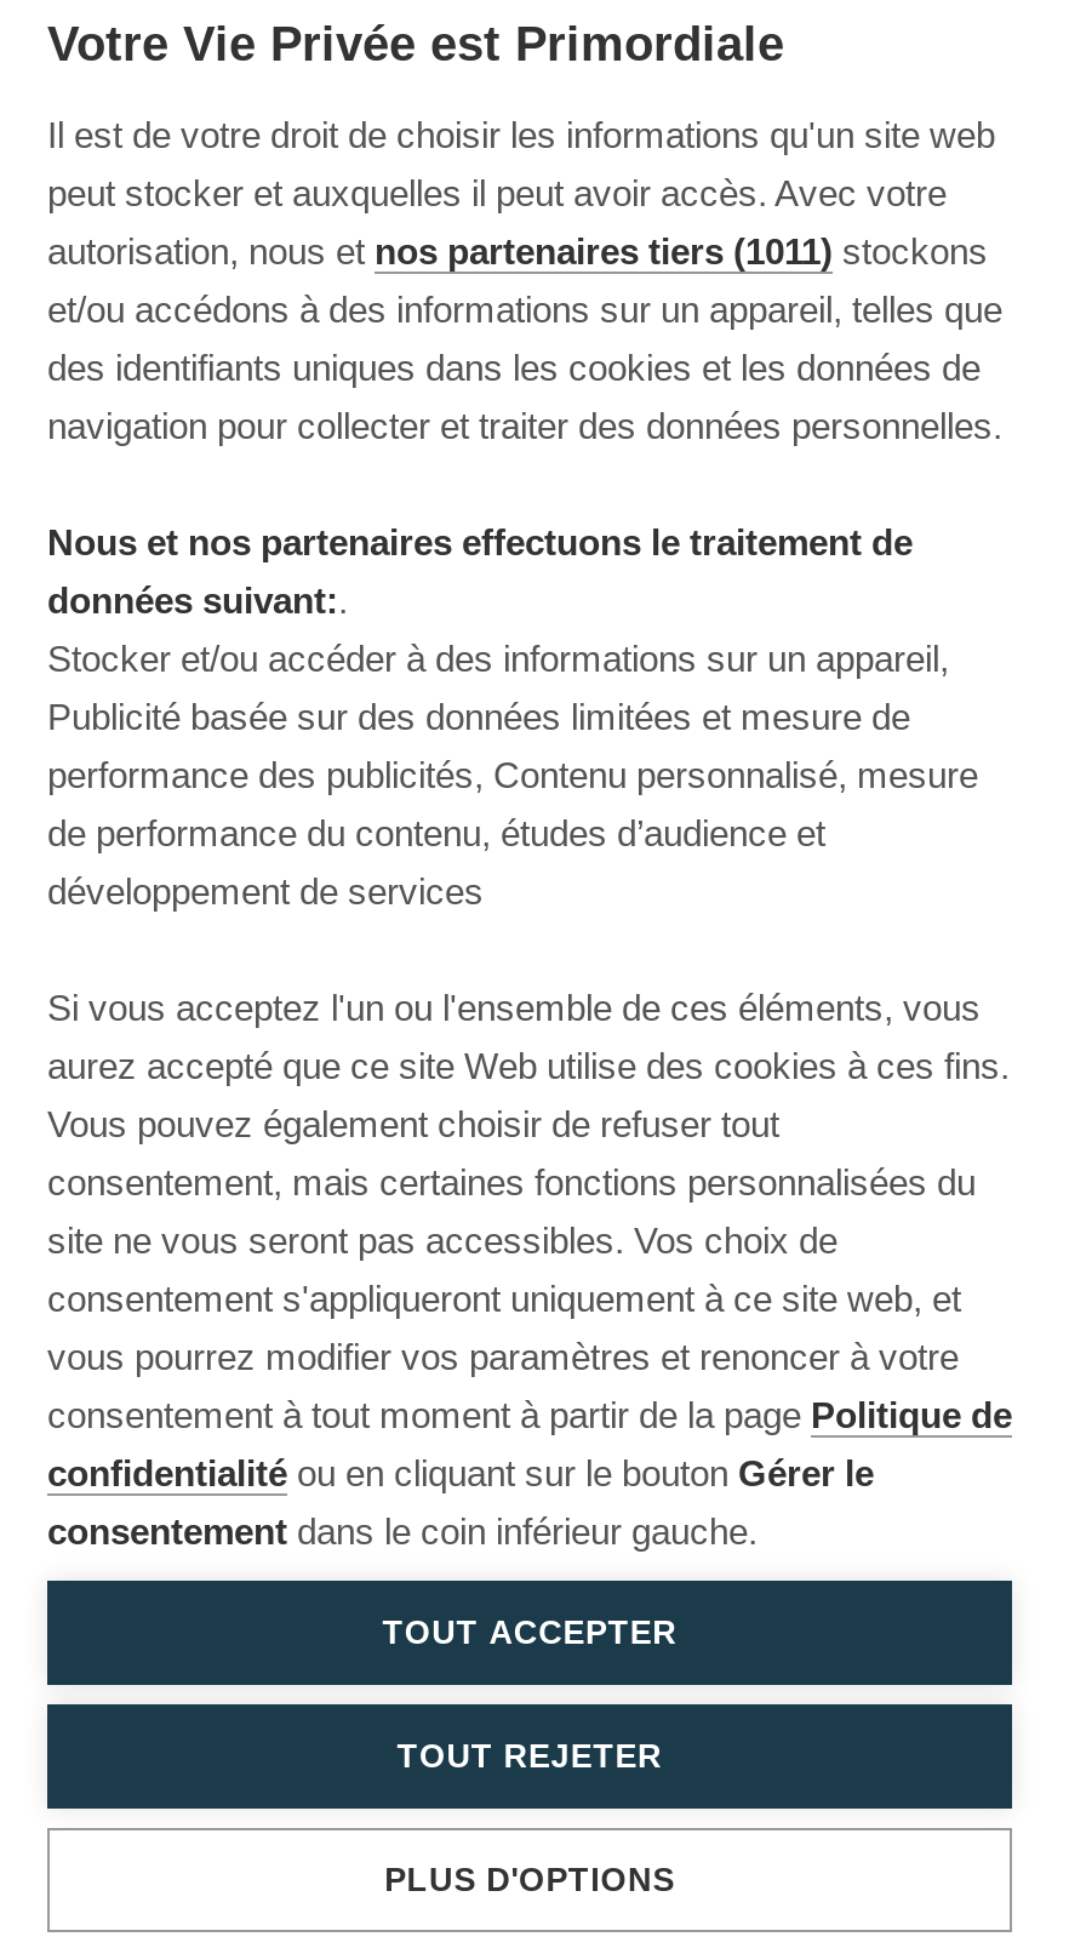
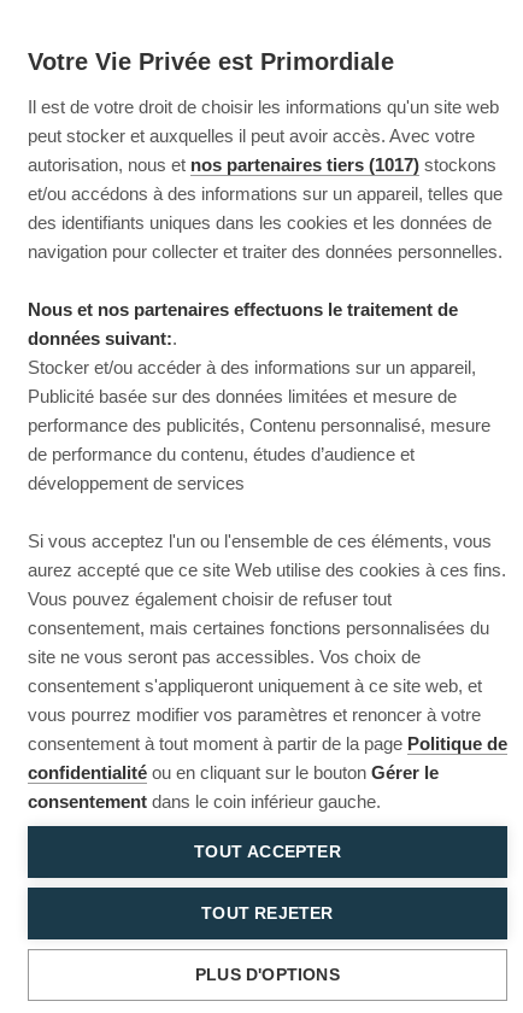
[47,231,988,272] autorisation, nous et nos partenaires tiers (1011) stockons -> [28,155,496,175] autorisation, nous et nos partenaires tiers (1017) stockons

